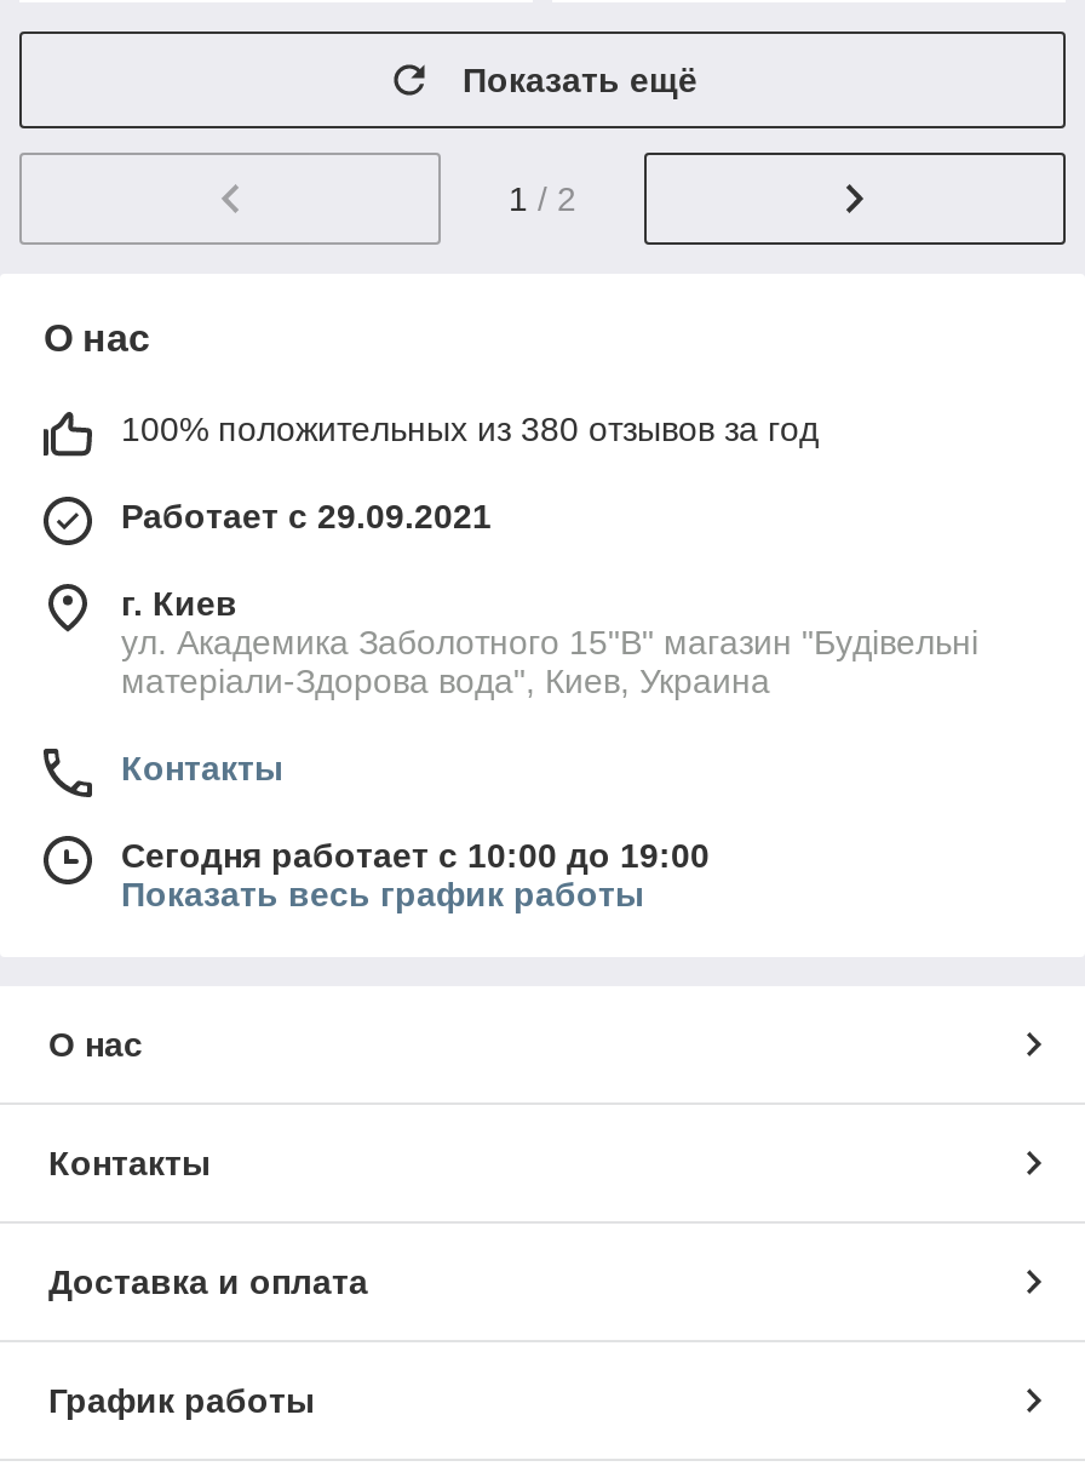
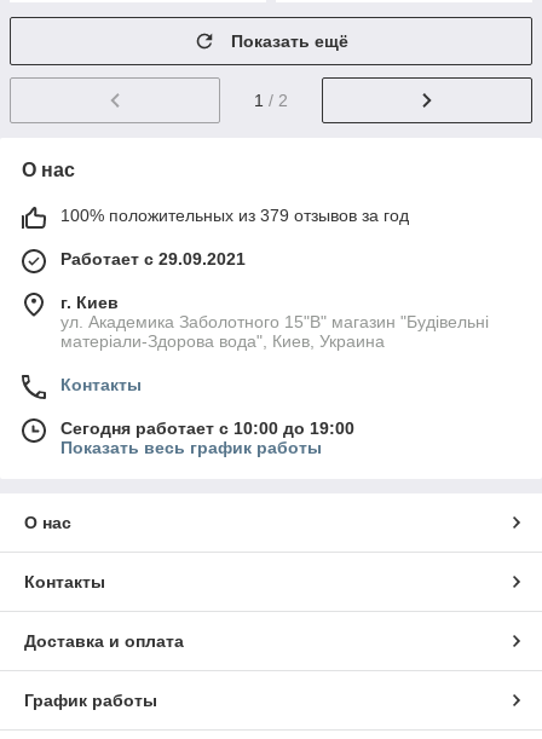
[121,409,819,448] 100% положительных из 380 отзывов за год -> [60,206,409,225] 100% положительных из 379 отзывов за год

